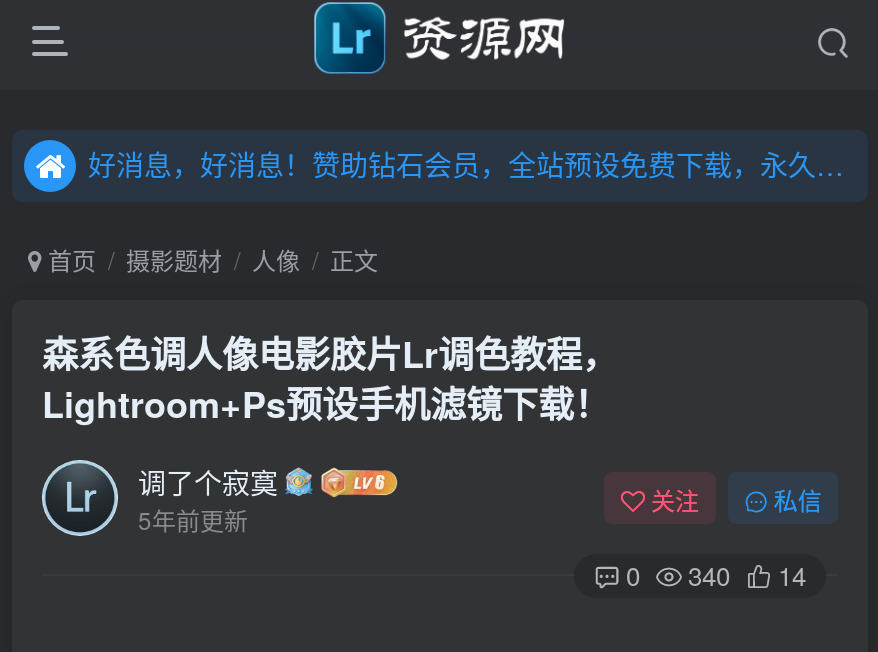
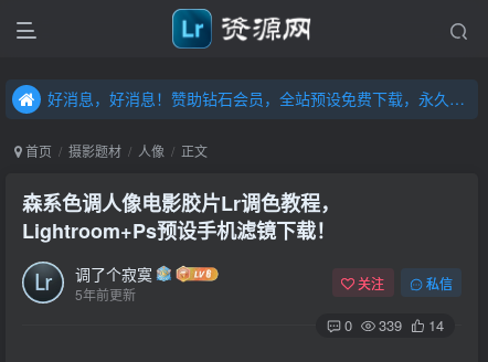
[626,557,806,595] 0 340 14 -> [344,315,444,336] 0 339 14

